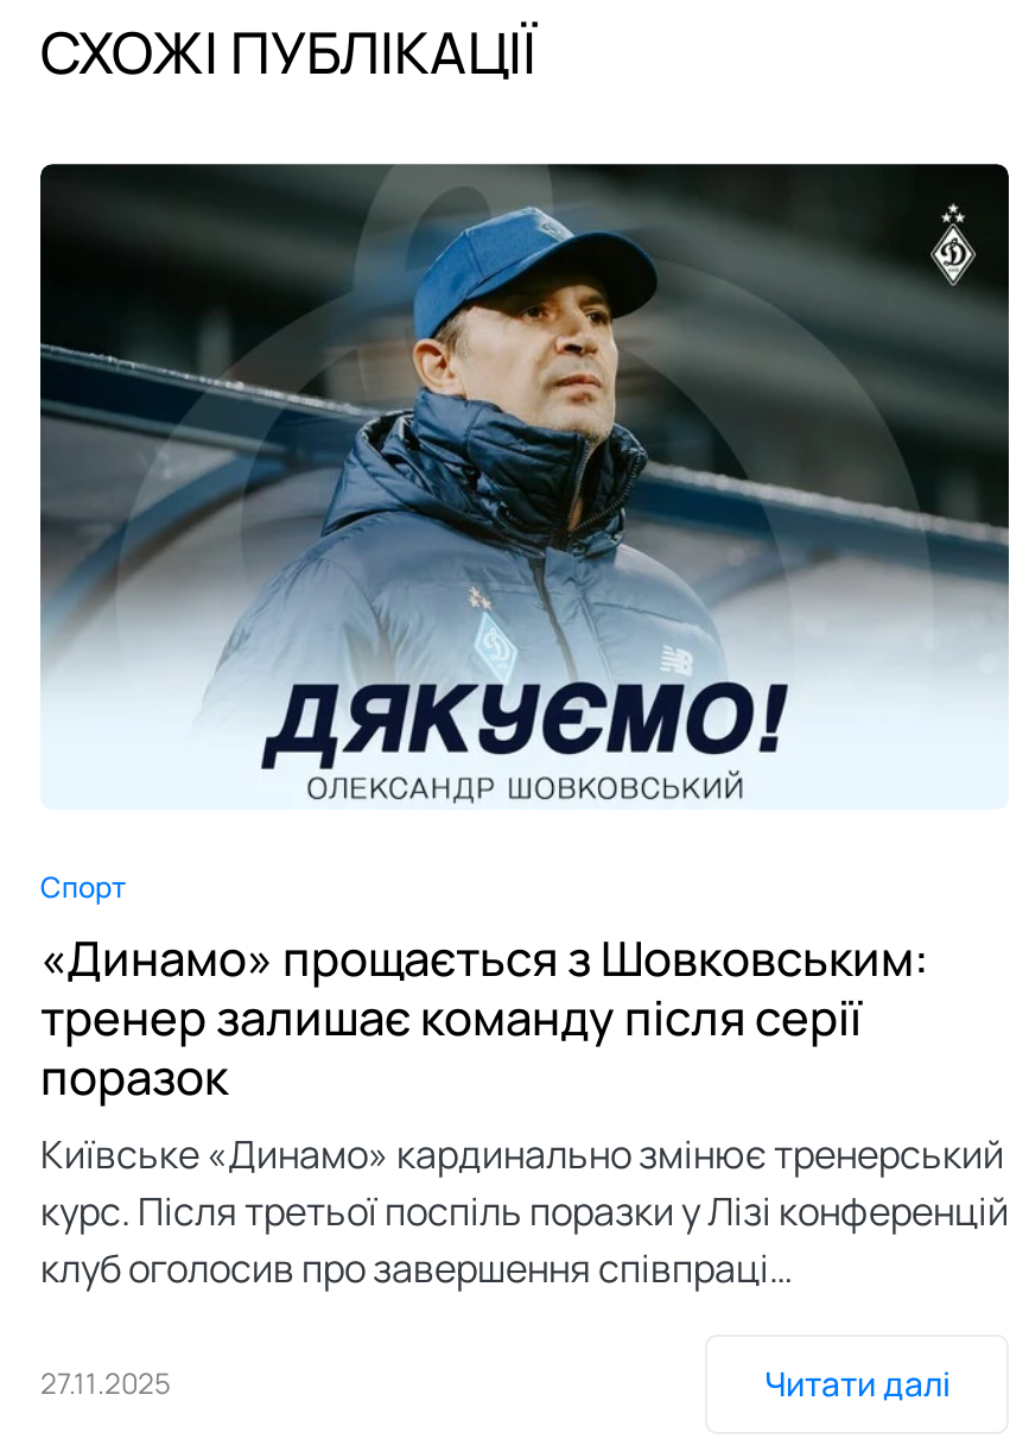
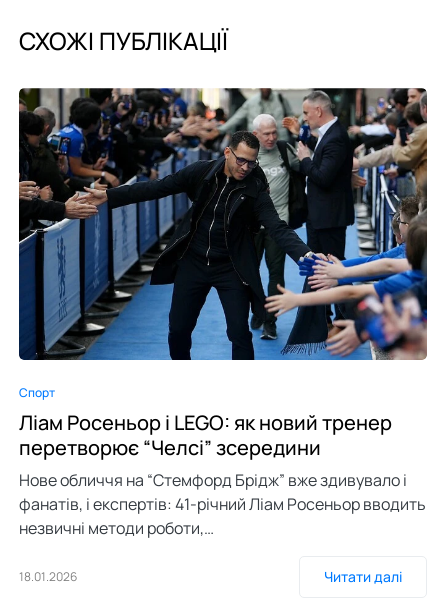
[38,161,1011,810] [image] -> [18,88,428,361] [image]
[40,926,1009,1294] «Динамо» прощається з Шовковським: | тренер залишає команду після серії | поразок | Київське «Динамо» кардинально змінює тренерський | курс. Після третьої поспіль поразки у Лізі конференцій | клуб оголосив про завершення співпраці… -> [19,409,426,539] Ліам Росеньор і LEGO: як новий тренер | перетворює “Челсі” зсередини | Нове обличчя на “Стемфорд Брідж” вже здивувало і | фанатів, і експертів: 41-річний Ліам Росеньор вводить | незвичні методи роботи,…
[40,1363,171,1404] 27.11.2025 -> [19,568,77,585] 18.01.2026

